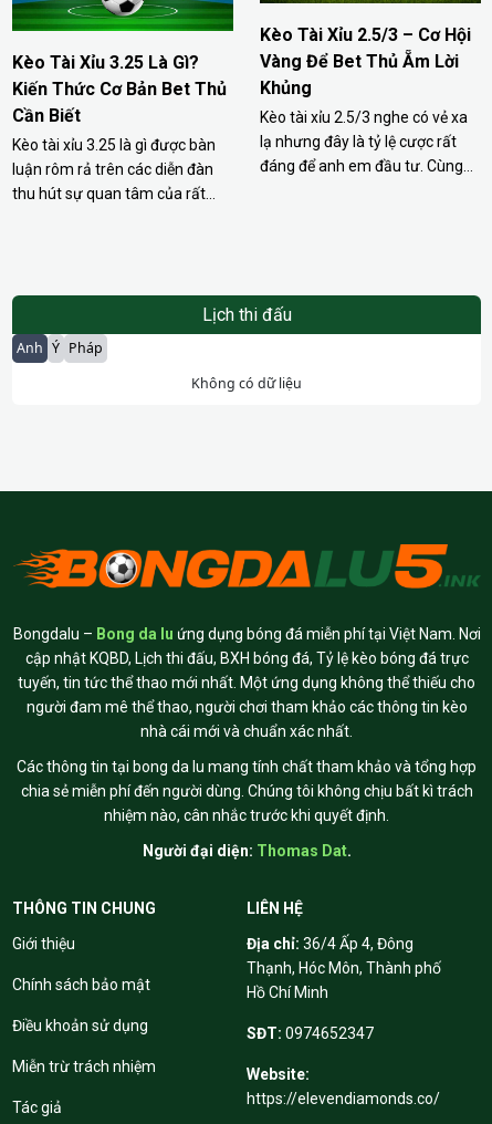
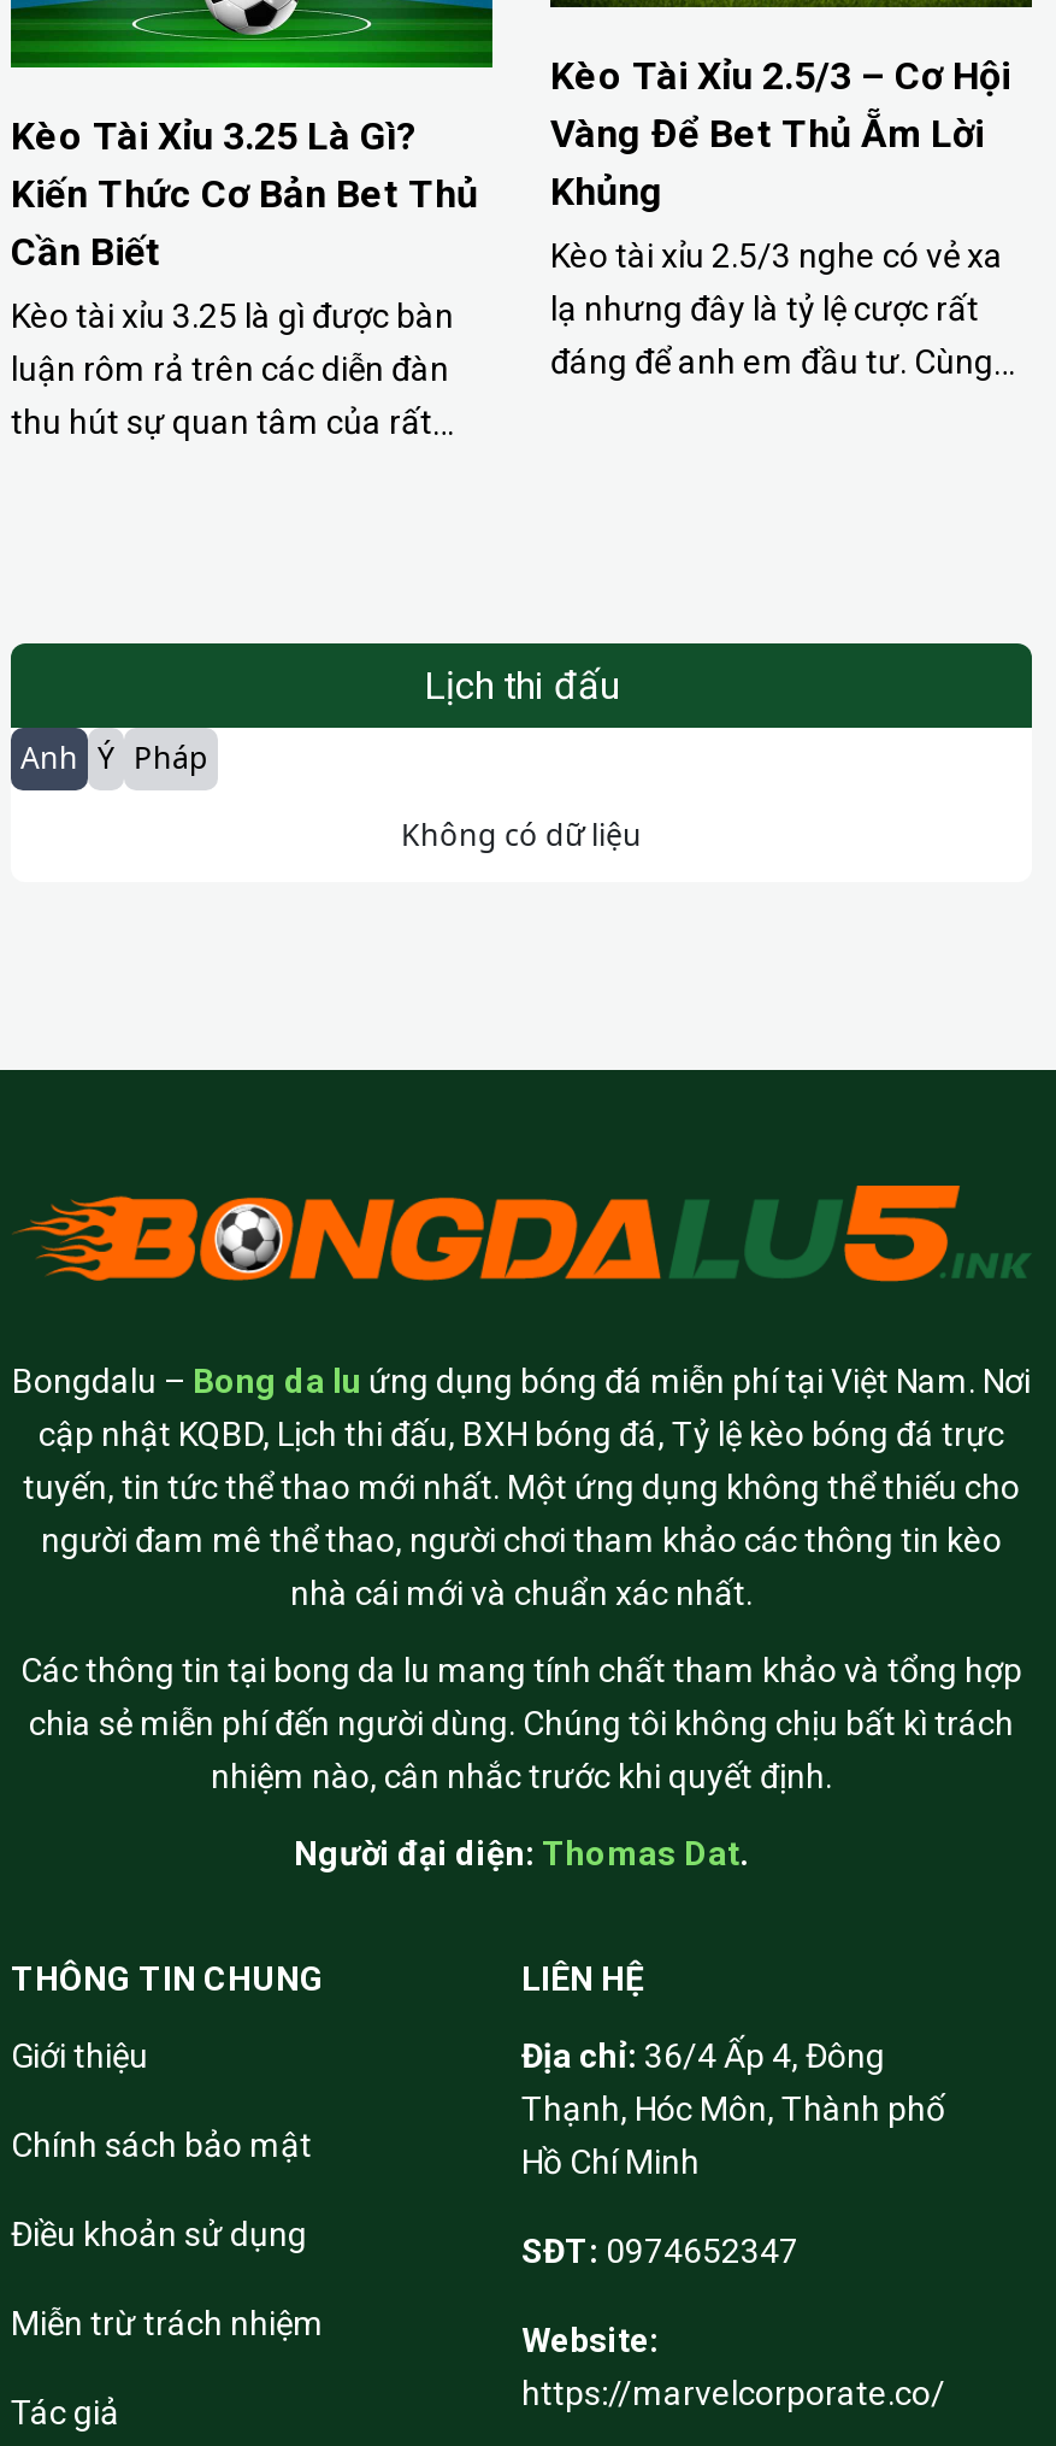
[247,1089,440,1107] https://elevendiamonds.co/ -> [521,2373,945,2412] https://marvelcorporate.co/

